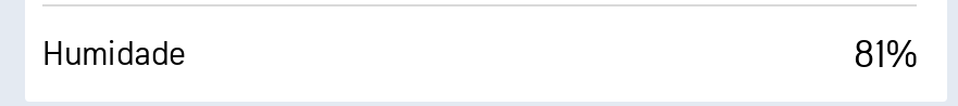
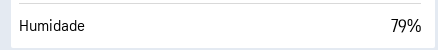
[854,32,917,78] 81% -> [391,16,421,37] 79%

